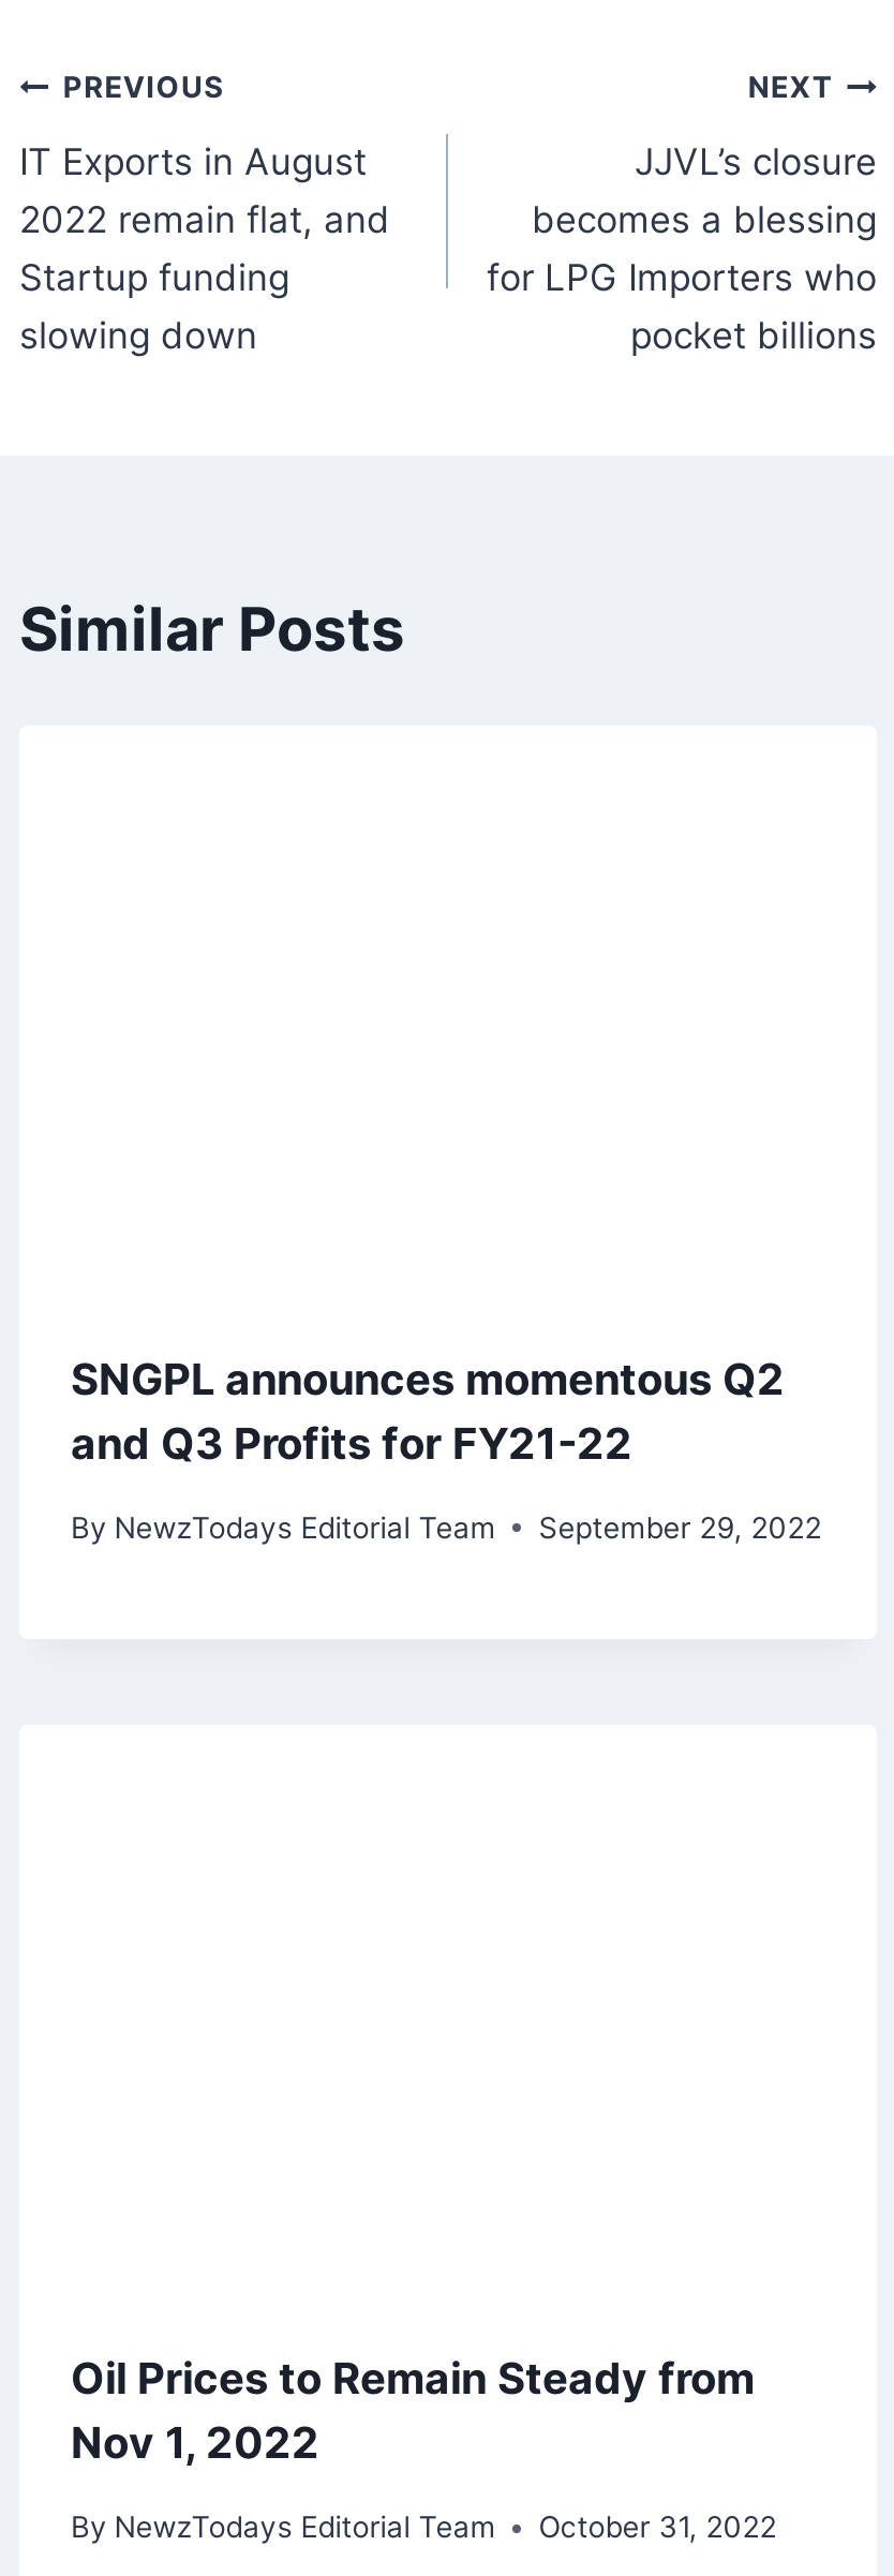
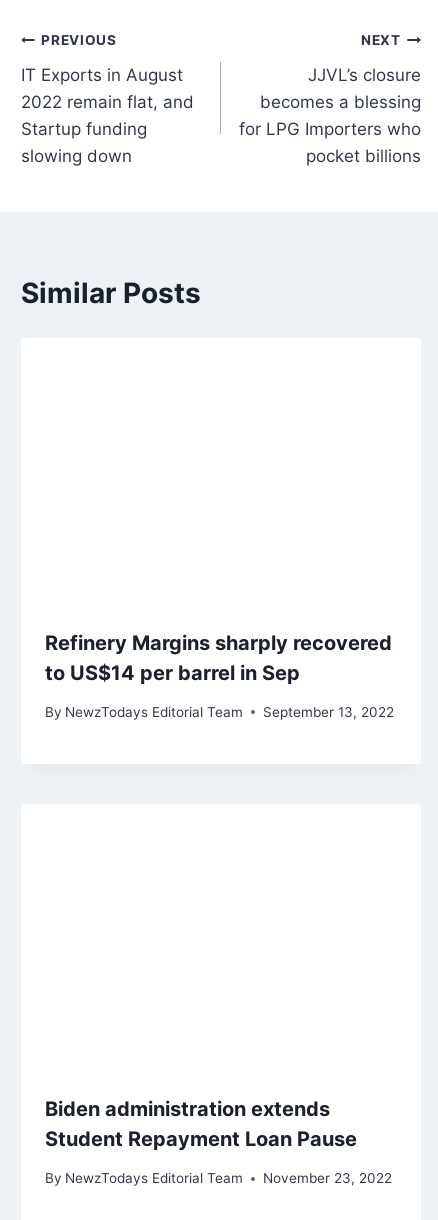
[71,1354,785,1470] SNGPL announces momentous Q2 | and Q3 Profits for FY21-22 -> [45,631,392,685] Refinery Margins sharply recovered | to US$14 per barrel in Sep
[71,1510,822,1544] By NewzTodays Editorial Team September 29, 2022 -> [45,704,394,720] By NewzTodays Editorial Team September 13, 2022
[71,2354,755,2470] Oil Prices to Remain Steady from | Nov 1, 2022 -> [45,1097,357,1151] Biden administration extends | Student Repayment Loan Pause
[71,2510,777,2544] By NewzTodays Editorial Team October 31, 2022 -> [45,1170,392,1186] By NewzTodays Editorial Team November 23, 2022

